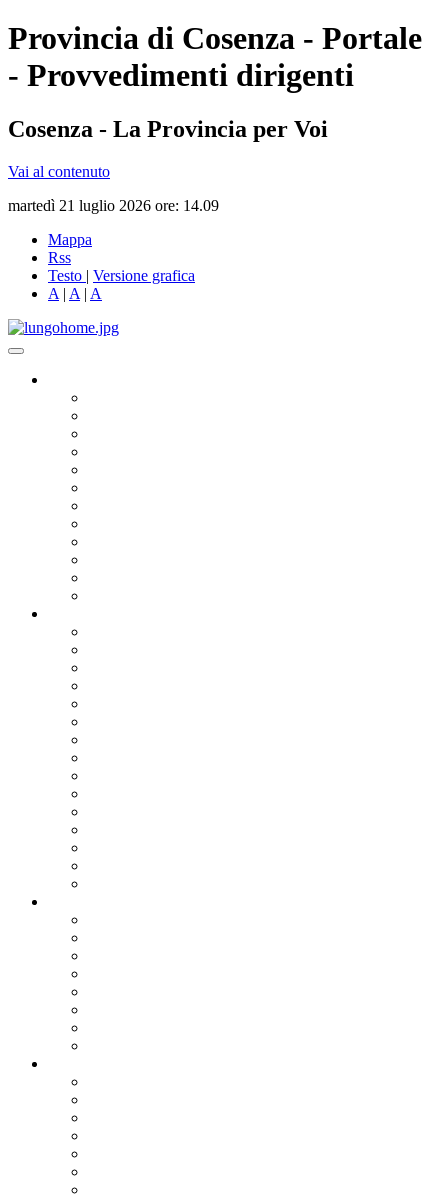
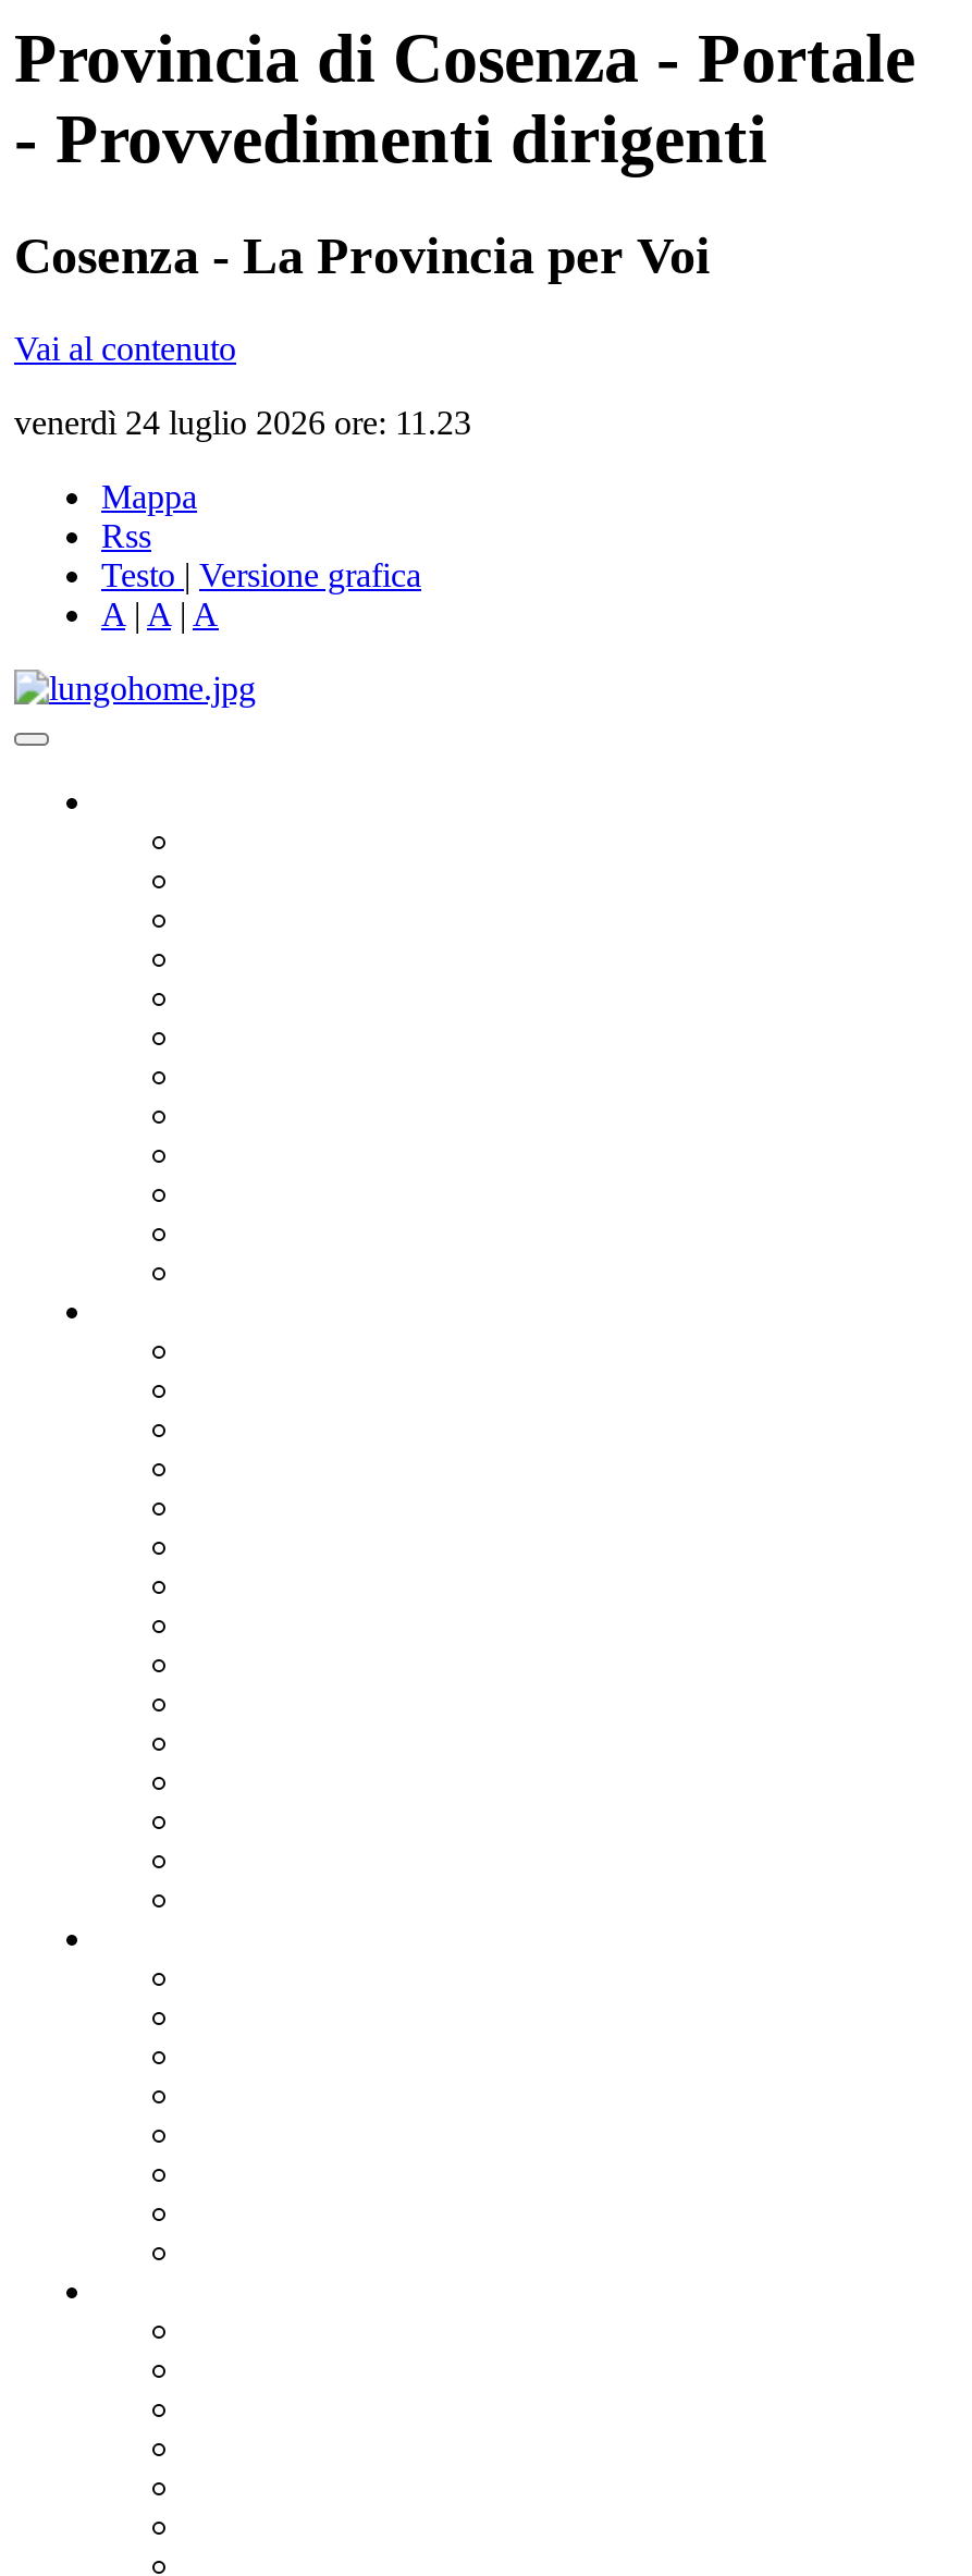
[8,197,219,214] martedì 21 luglio 2026 ore: 14.09 -> [14,403,471,441] venerdì 24 luglio 2026 ore: 11.23

